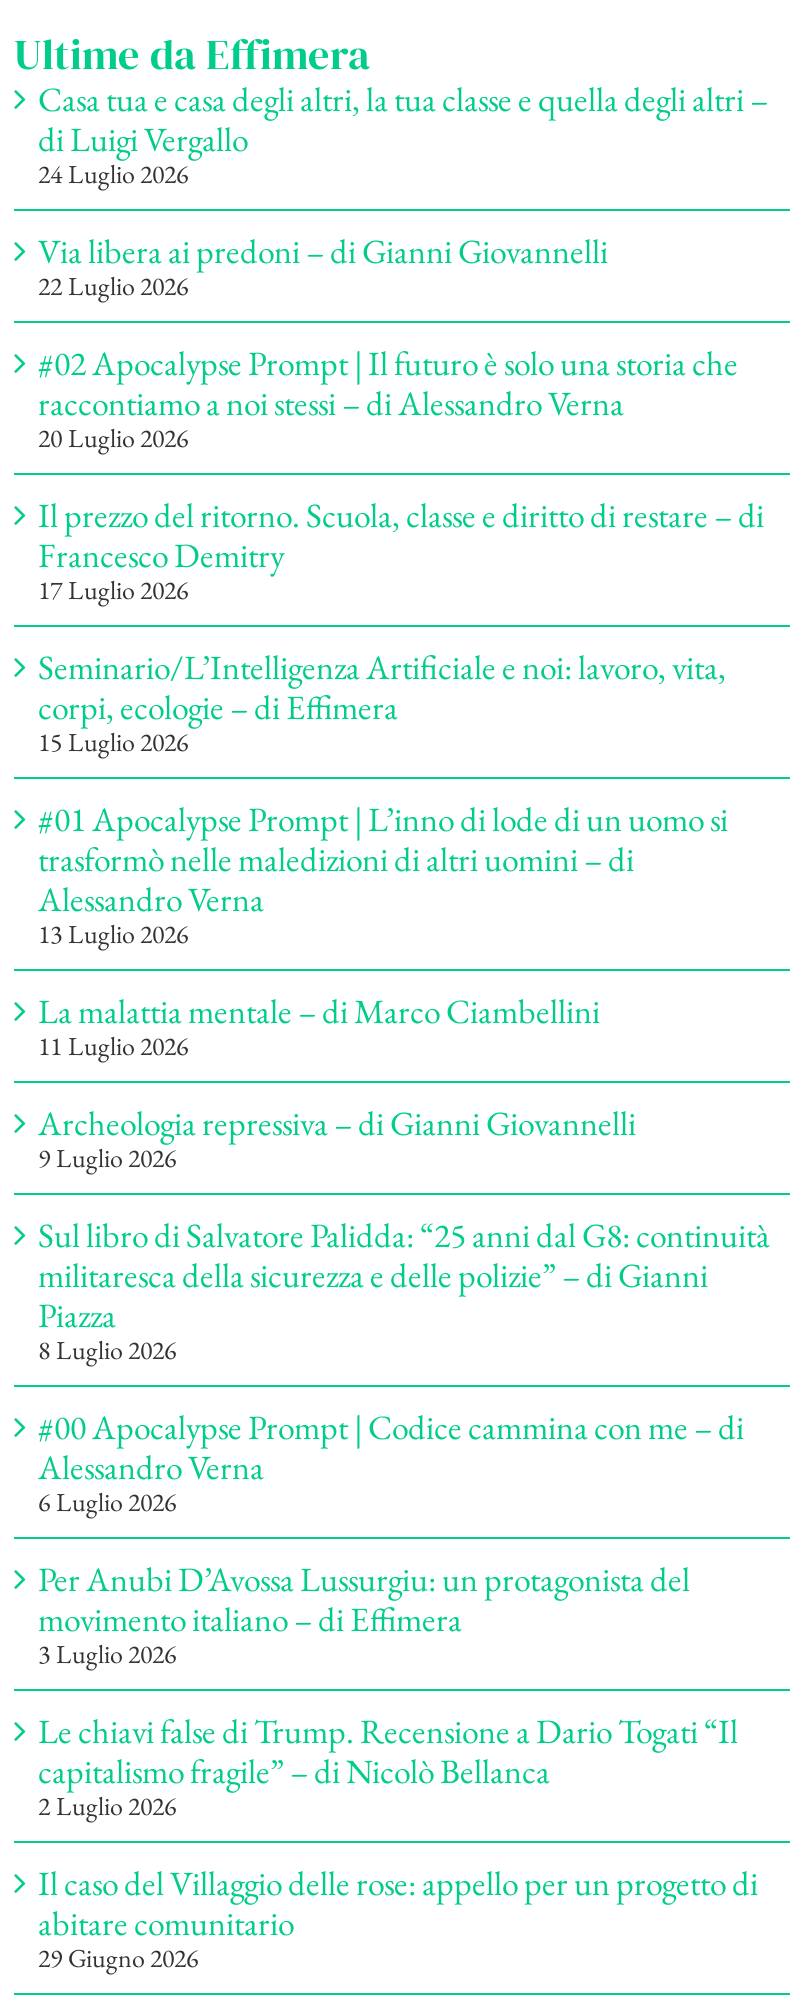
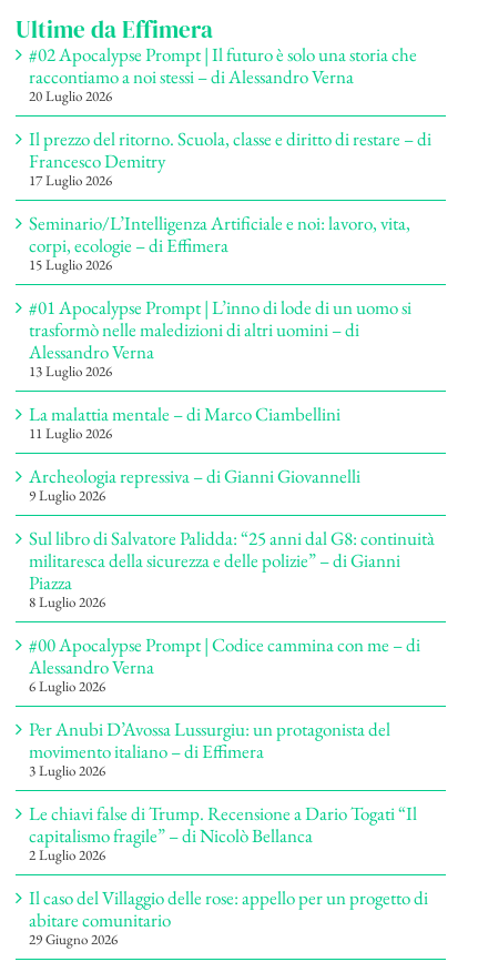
[38,78,768,304] Casa tua e casa degli altri, la tua classe e quella degli altri – | di Luigi Vergallo | 24 Luglio 2026 | Via libera ai predoni – di Gianni Giovannelli | 22 Luglio 2026 -> none

